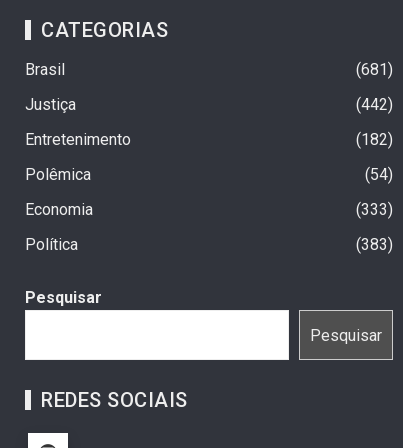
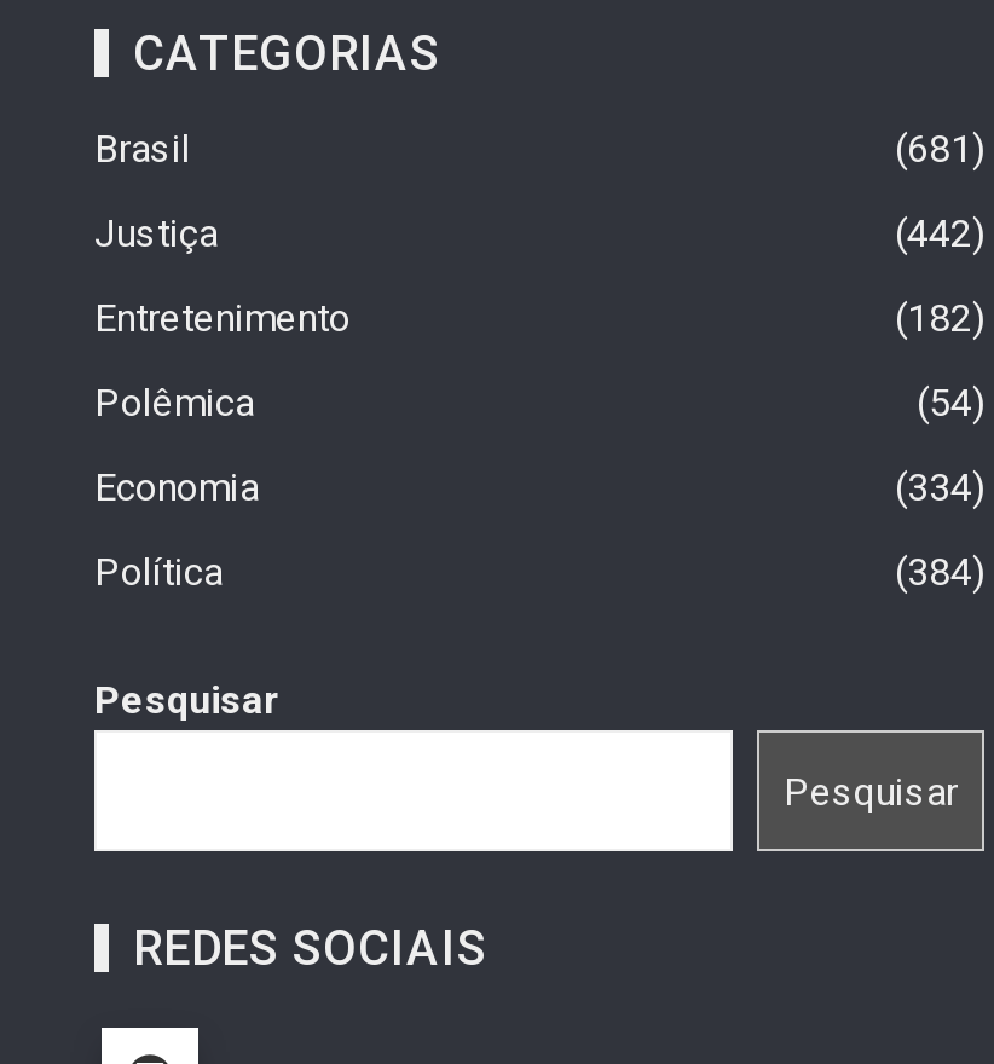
[361,200,388,219] 333 -> [907,465,972,511] 334
[361,235,388,254] 383 -> [907,549,972,595] 384

